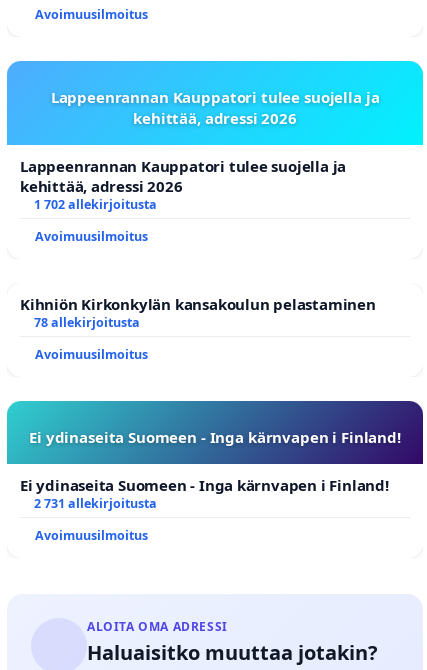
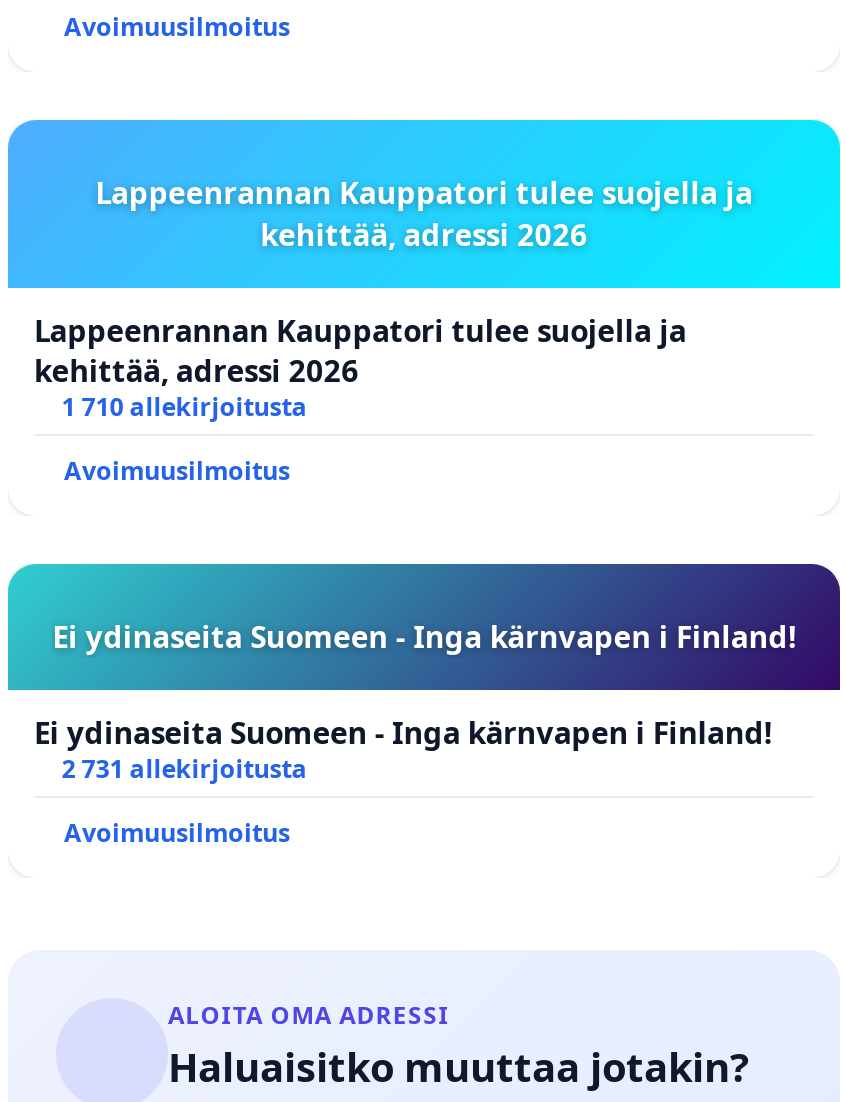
[20,196,376,331] 1 702 allekirjoitusta | Avoimuusilmoitus | Kihniön Kirkonkylän kansakoulun pelastaminen | 78 allekirjoitusta -> [62,391,308,425] 1 710 allekirjoitusta

